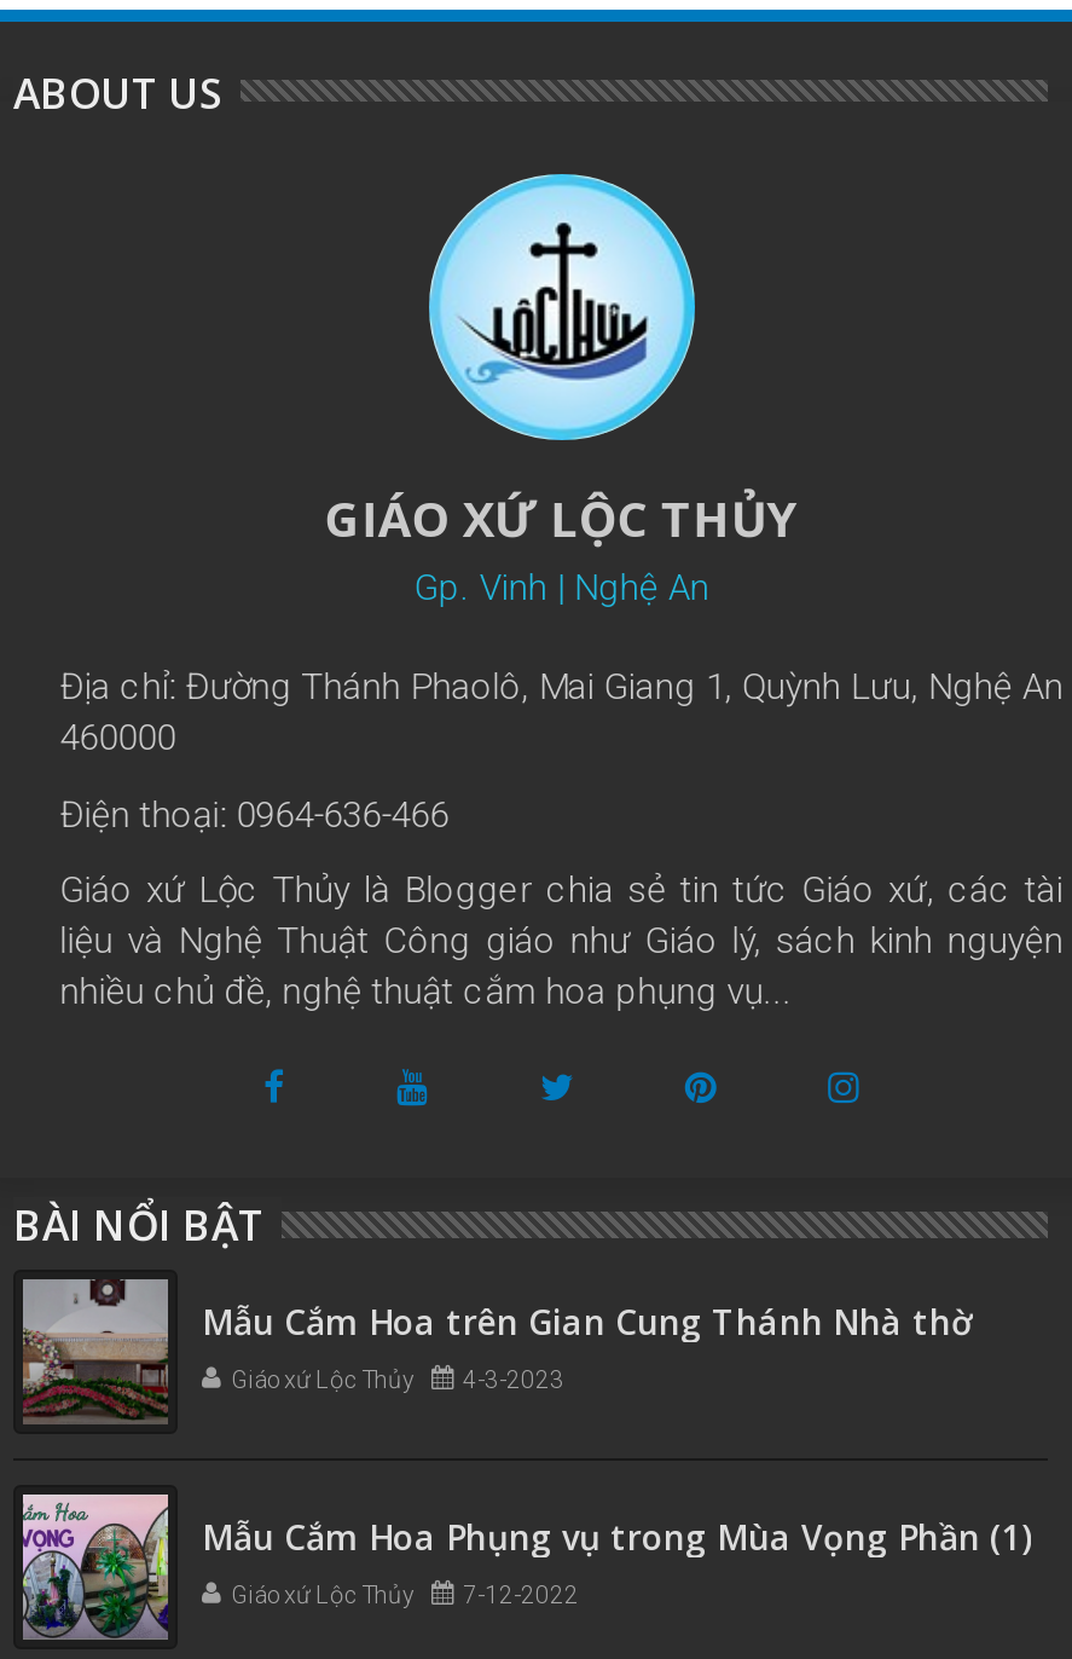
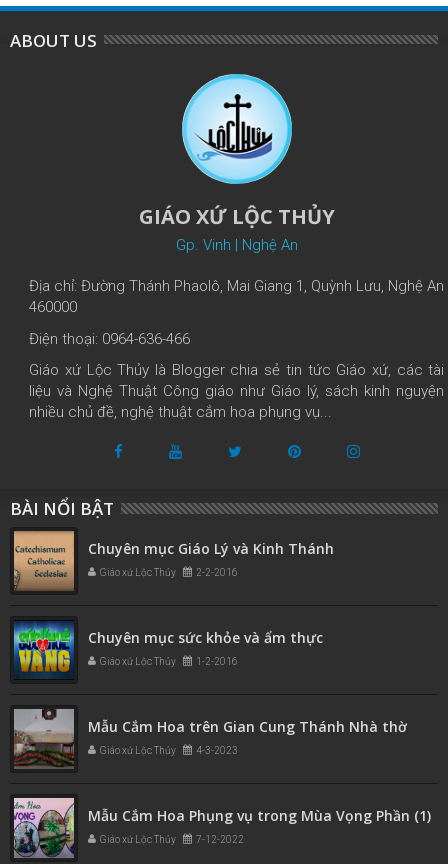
none -> [13,620,323,680] [image] | Chuyên mục sức khỏe và ẩm thực | Giáo xứ Lộc Thủy | 1-2-2016
none -> [14,531,334,590] [image] | Chuyên mục Giáo Lý và Kinh Thánh | Giáo xứ Lộc Thủy | 2-2-2016

